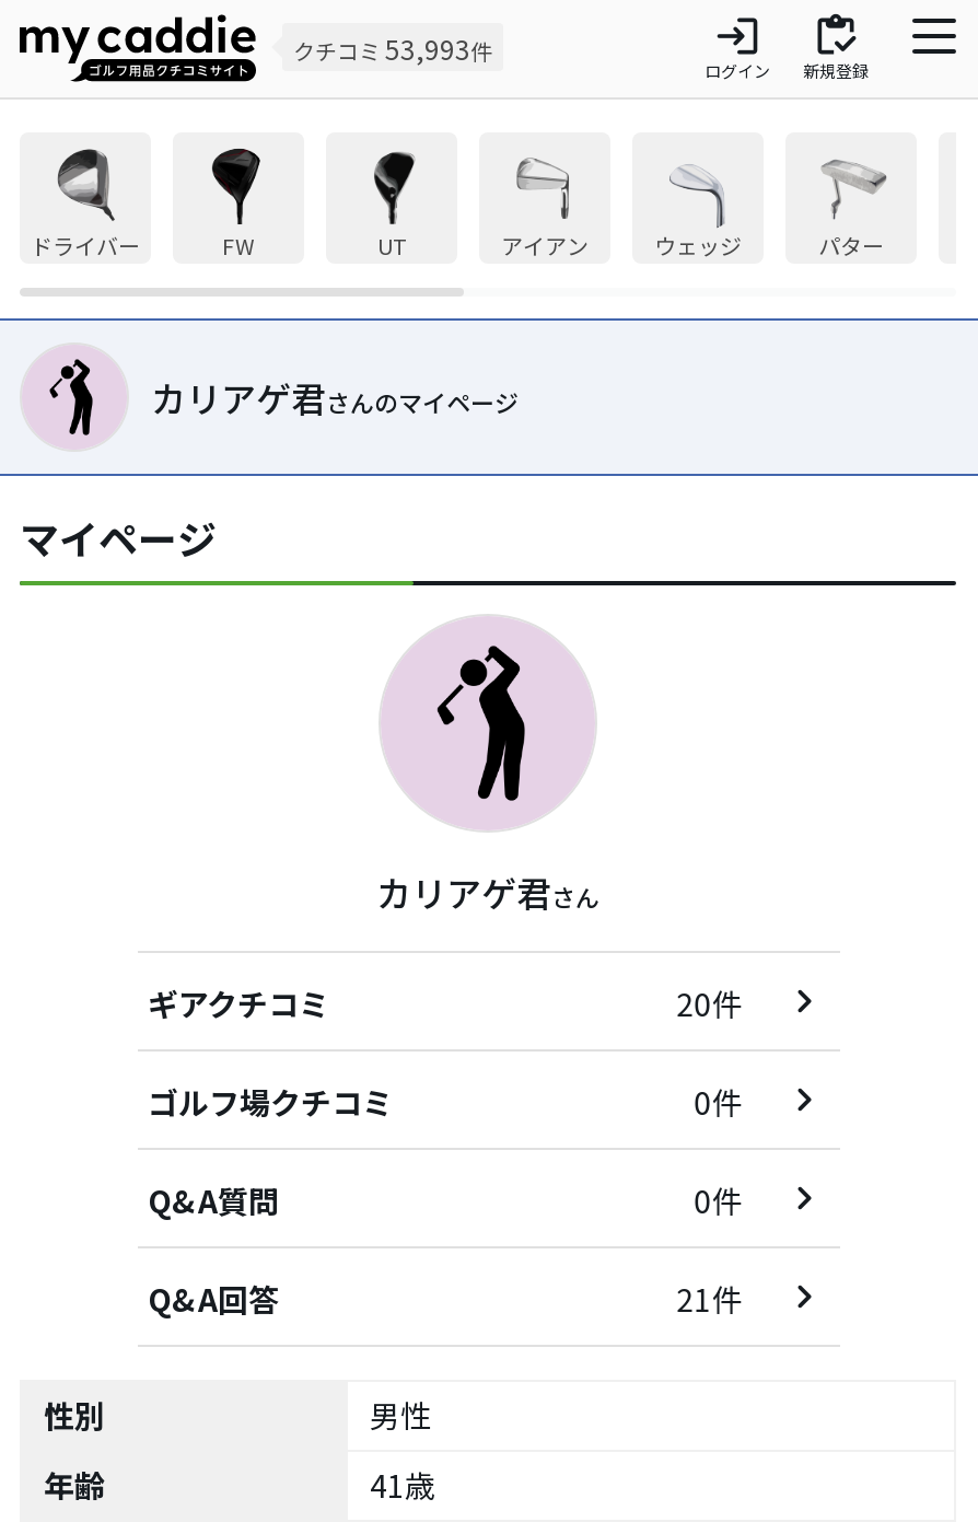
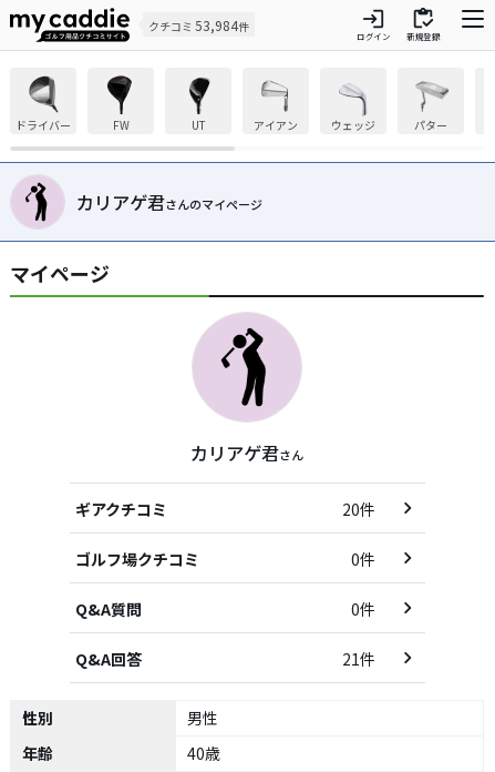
[293,30,492,67] クチコミ53,993件 -> [148,16,249,34] クチコミ53,984件
[370,1463,435,1507] 41歳 -> [187,742,220,764] 40歳

